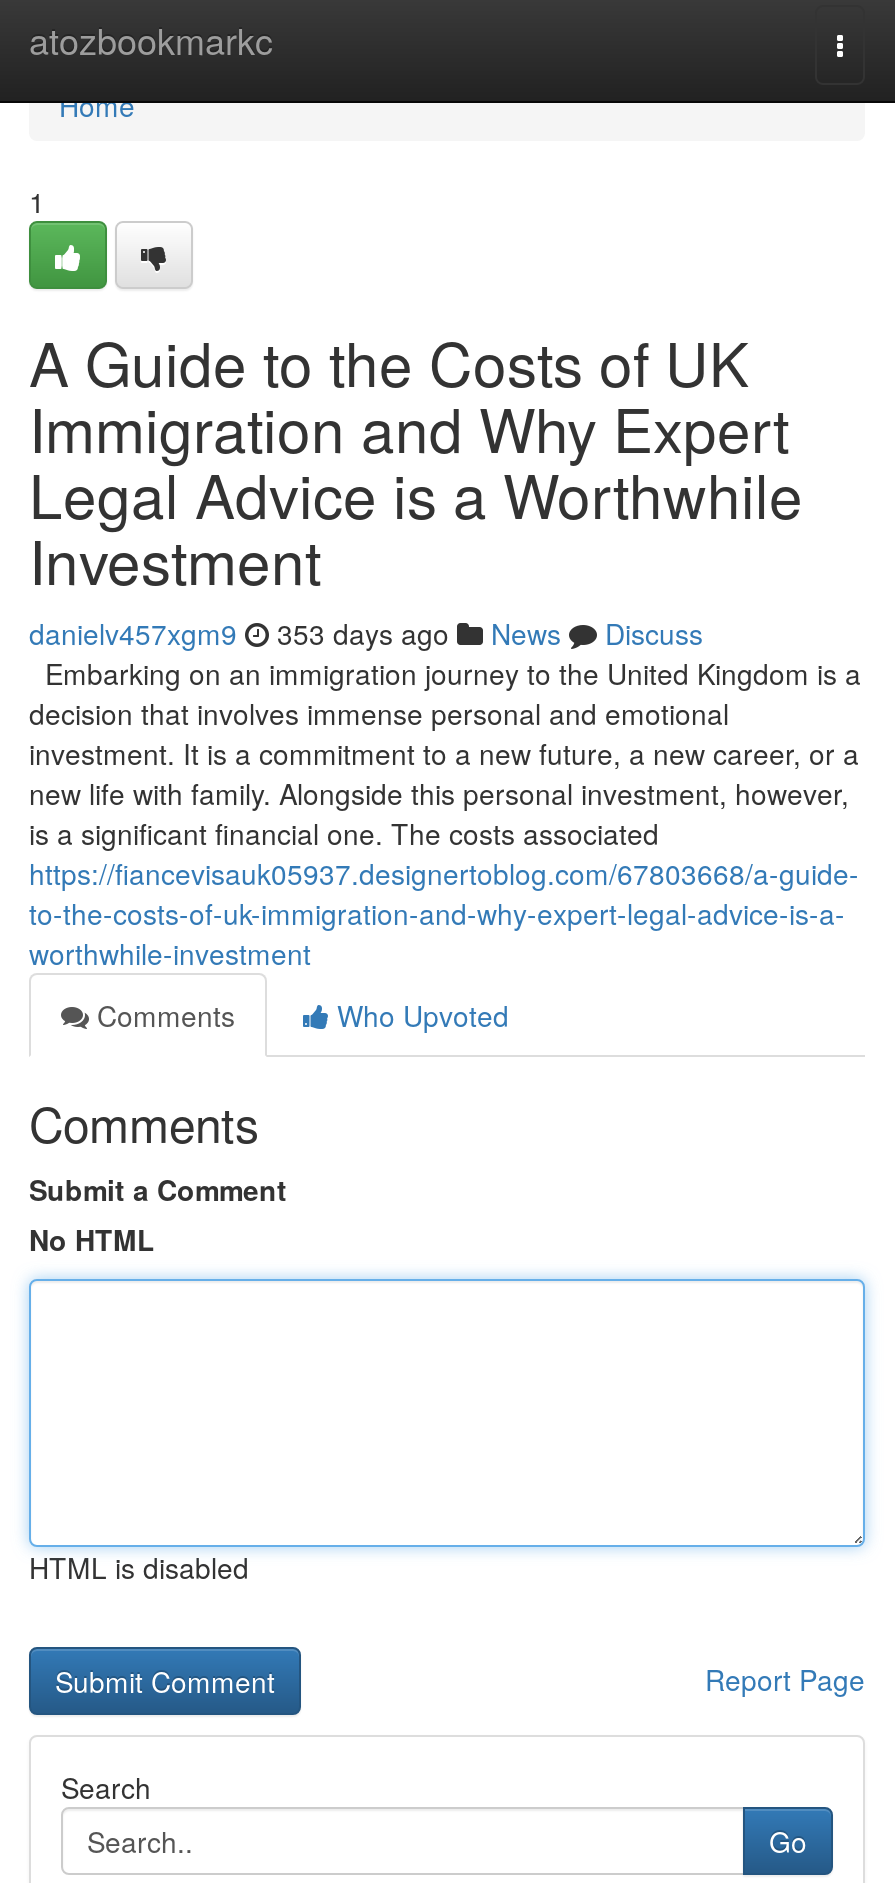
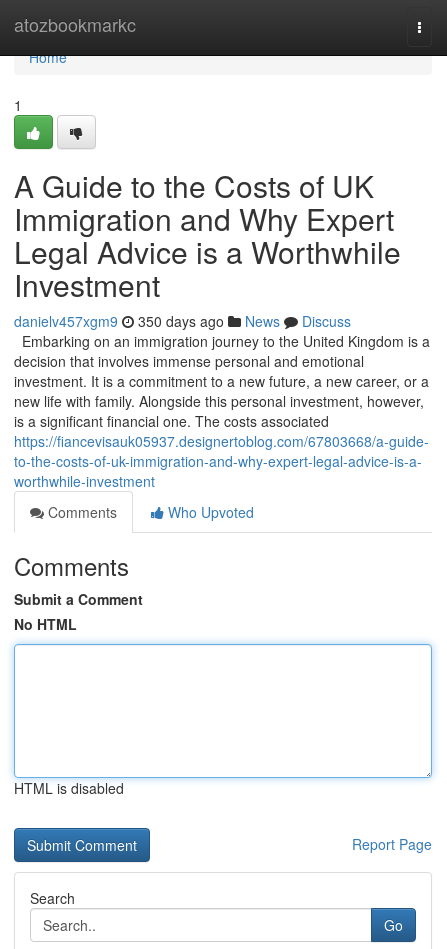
[29,613,703,653] danielv457xgm9 353 days ago News Discuss -> [14,311,351,331] danielv457xgm9 350 days ago News Discuss

